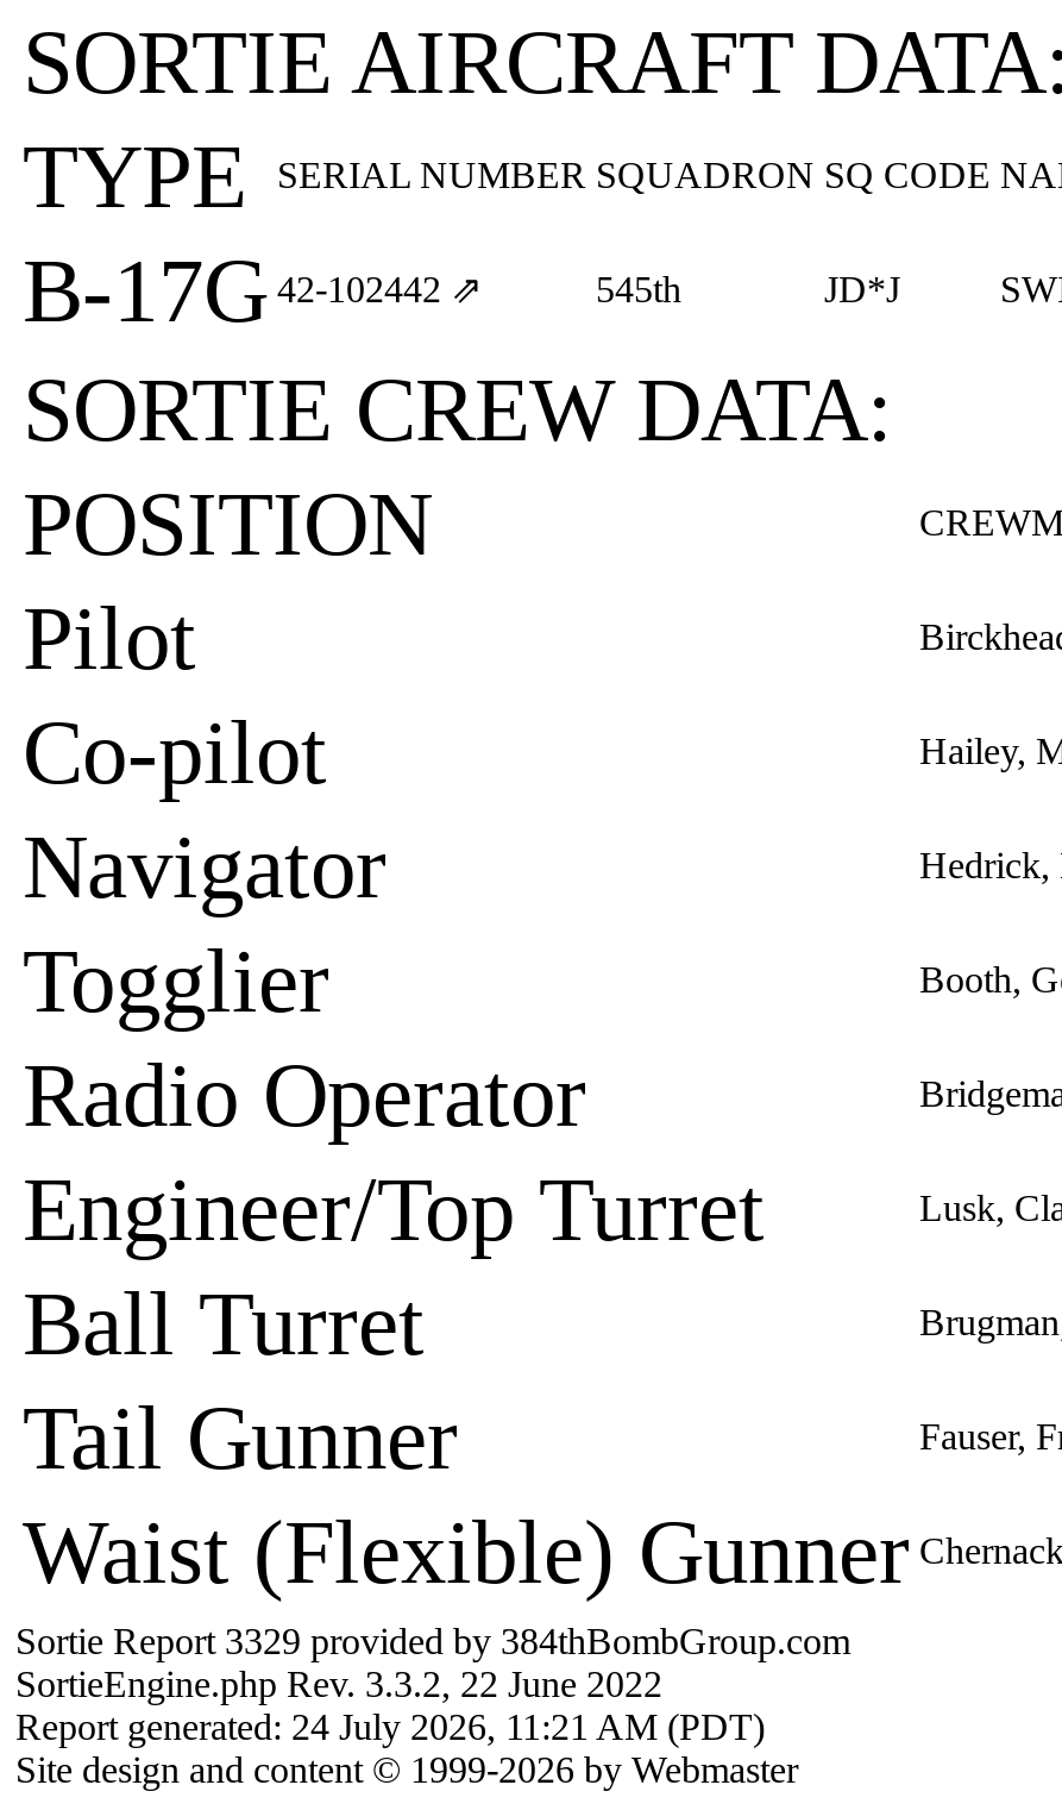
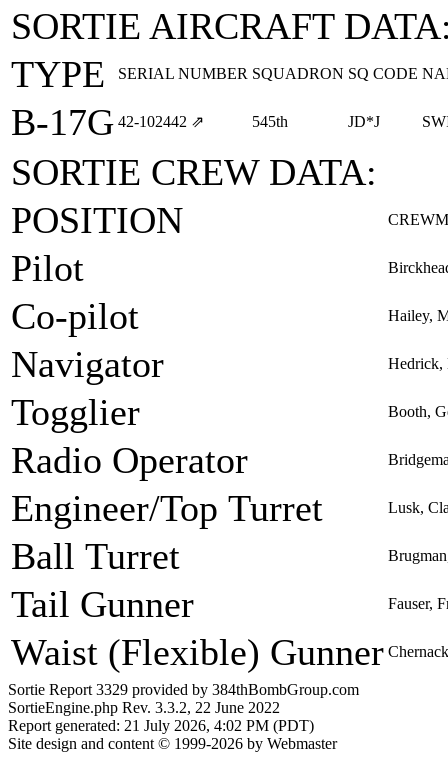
[15,1706,765,1746] Report generated: 24 July 2026, 11:21 AM (PDT) -> [8,717,314,734] Report generated: 21 July 2026, 4:02 PM (PDT)

